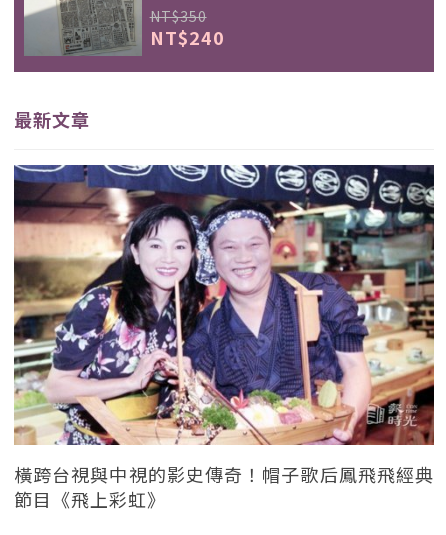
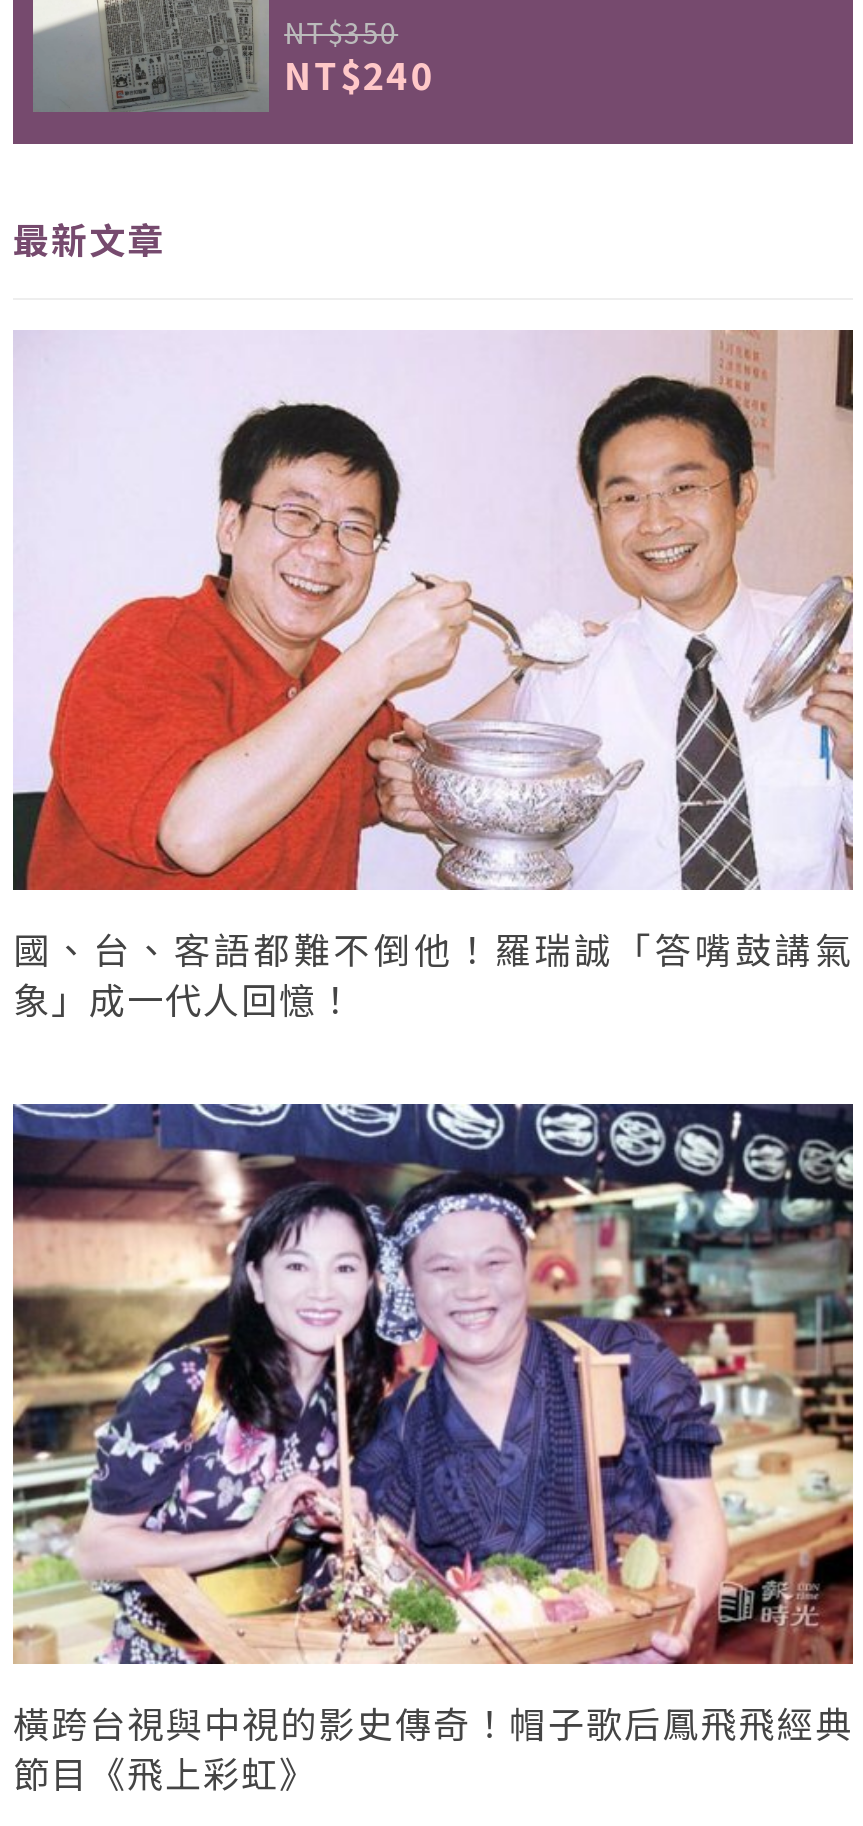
none -> [13,330,853,1024] [image] | 國、台、客語都難不倒他！羅瑞誠「答嘴鼓講氣 | 象」成一代人回憶！

